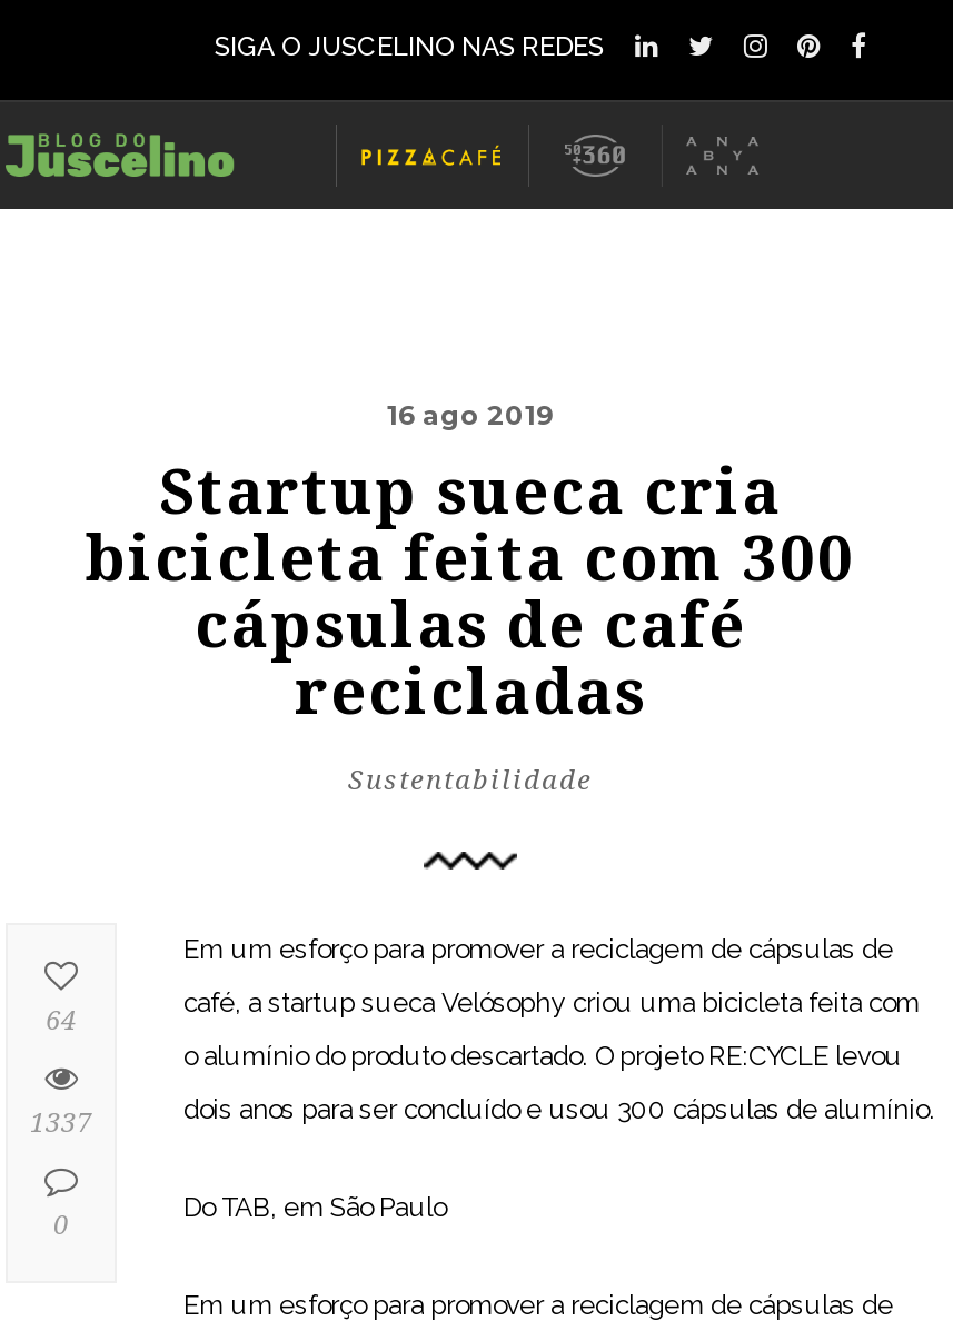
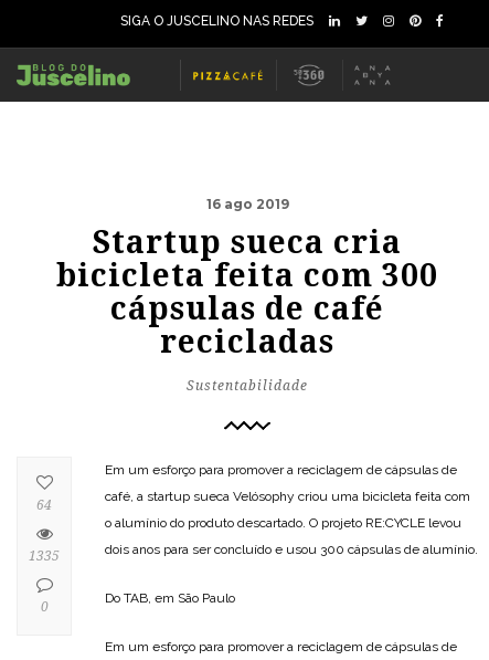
[30,1107,92,1139] 1337 -> [29,548,60,564] 1335

